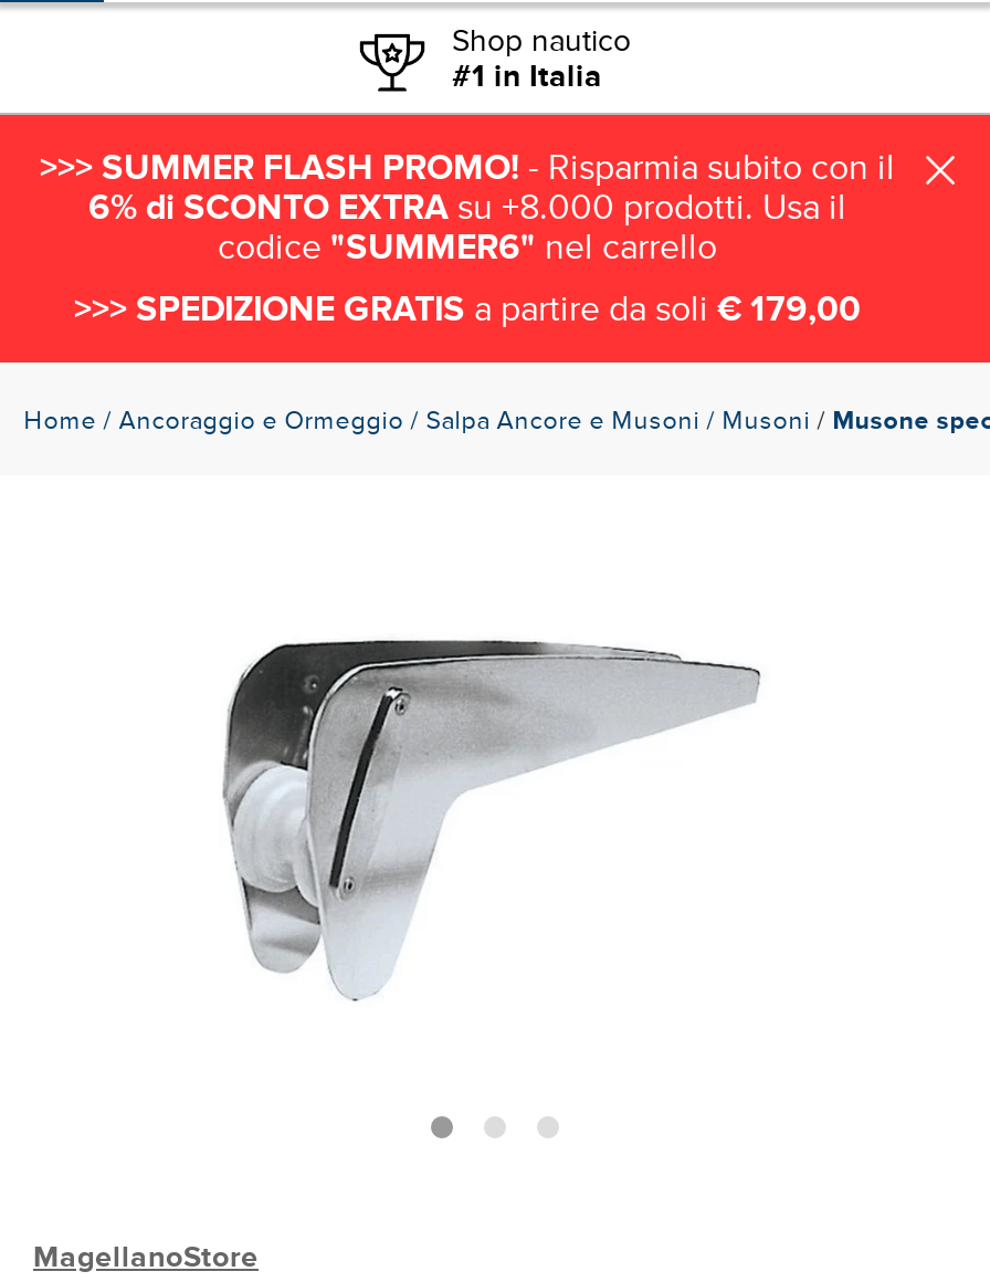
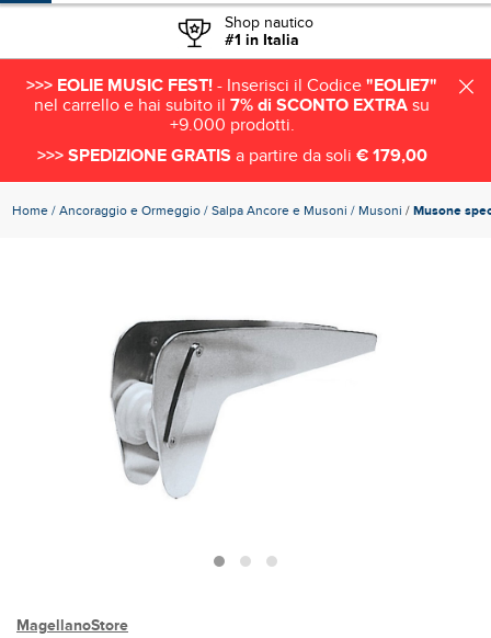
[40,146,895,270] >>> SUMMER FLASH PROMO! - Risparmia subito con il | 6% di SCONTO EXTRA su +8.000 prodotti. Usa il | codice "SUMMER6" nel carrello -> [26,75,437,136] >>> EOLIE MUSIC FEST! - Inserisci il Codice "EOLIE7" | nel carrello e hai subito il 7% di SCONTO EXTRA su | +9.000 prodotti.

